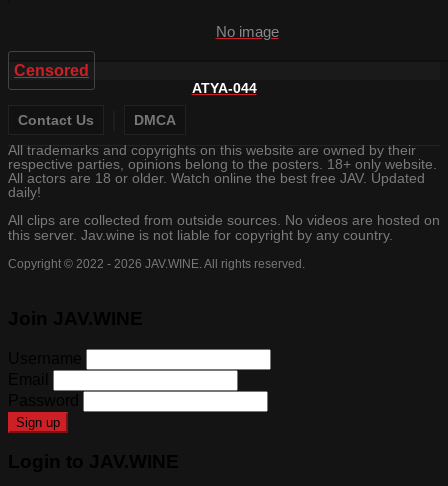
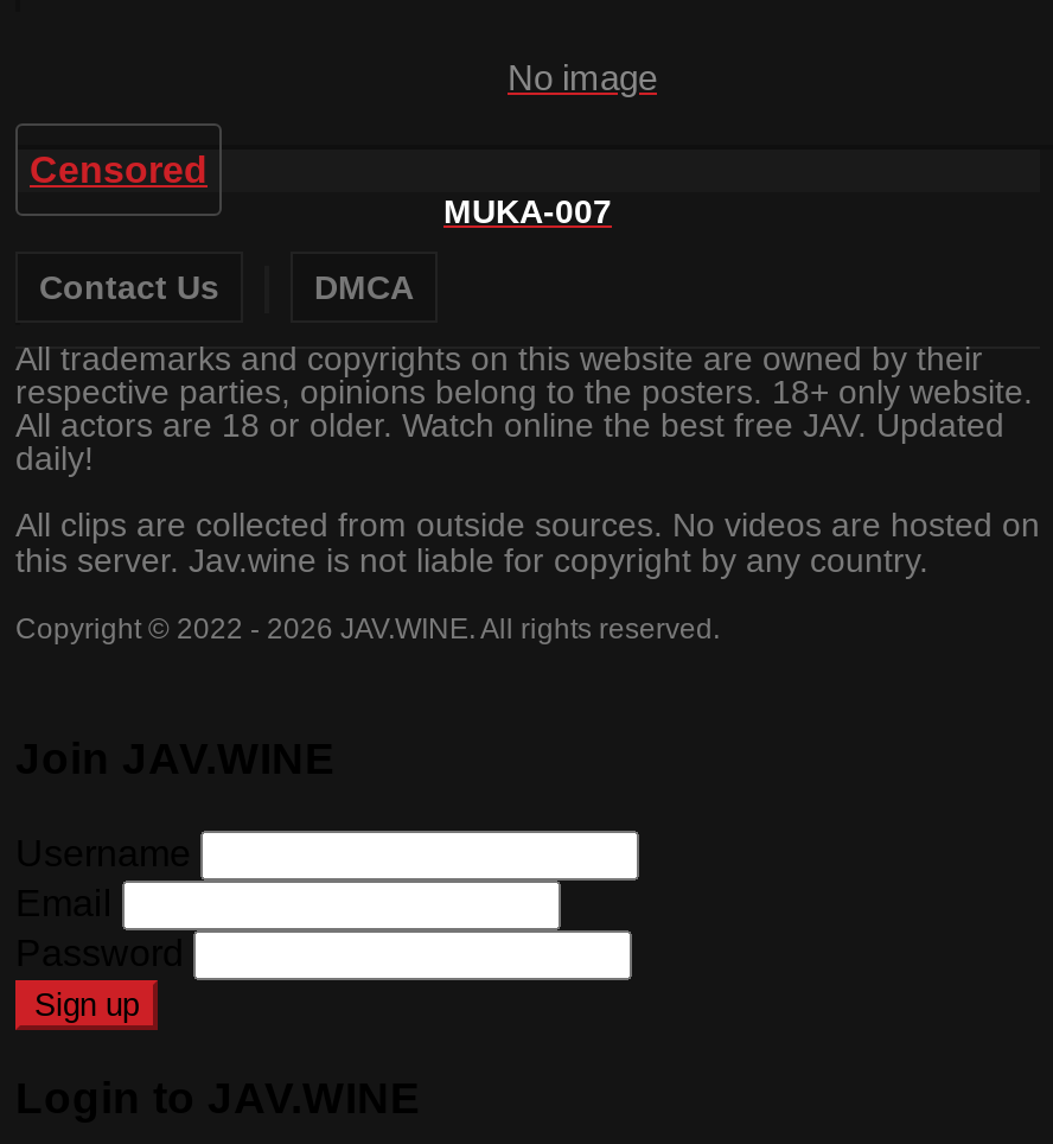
[191,80,256,96] ATYA-044 -> [443,193,612,231] MUKA-007

